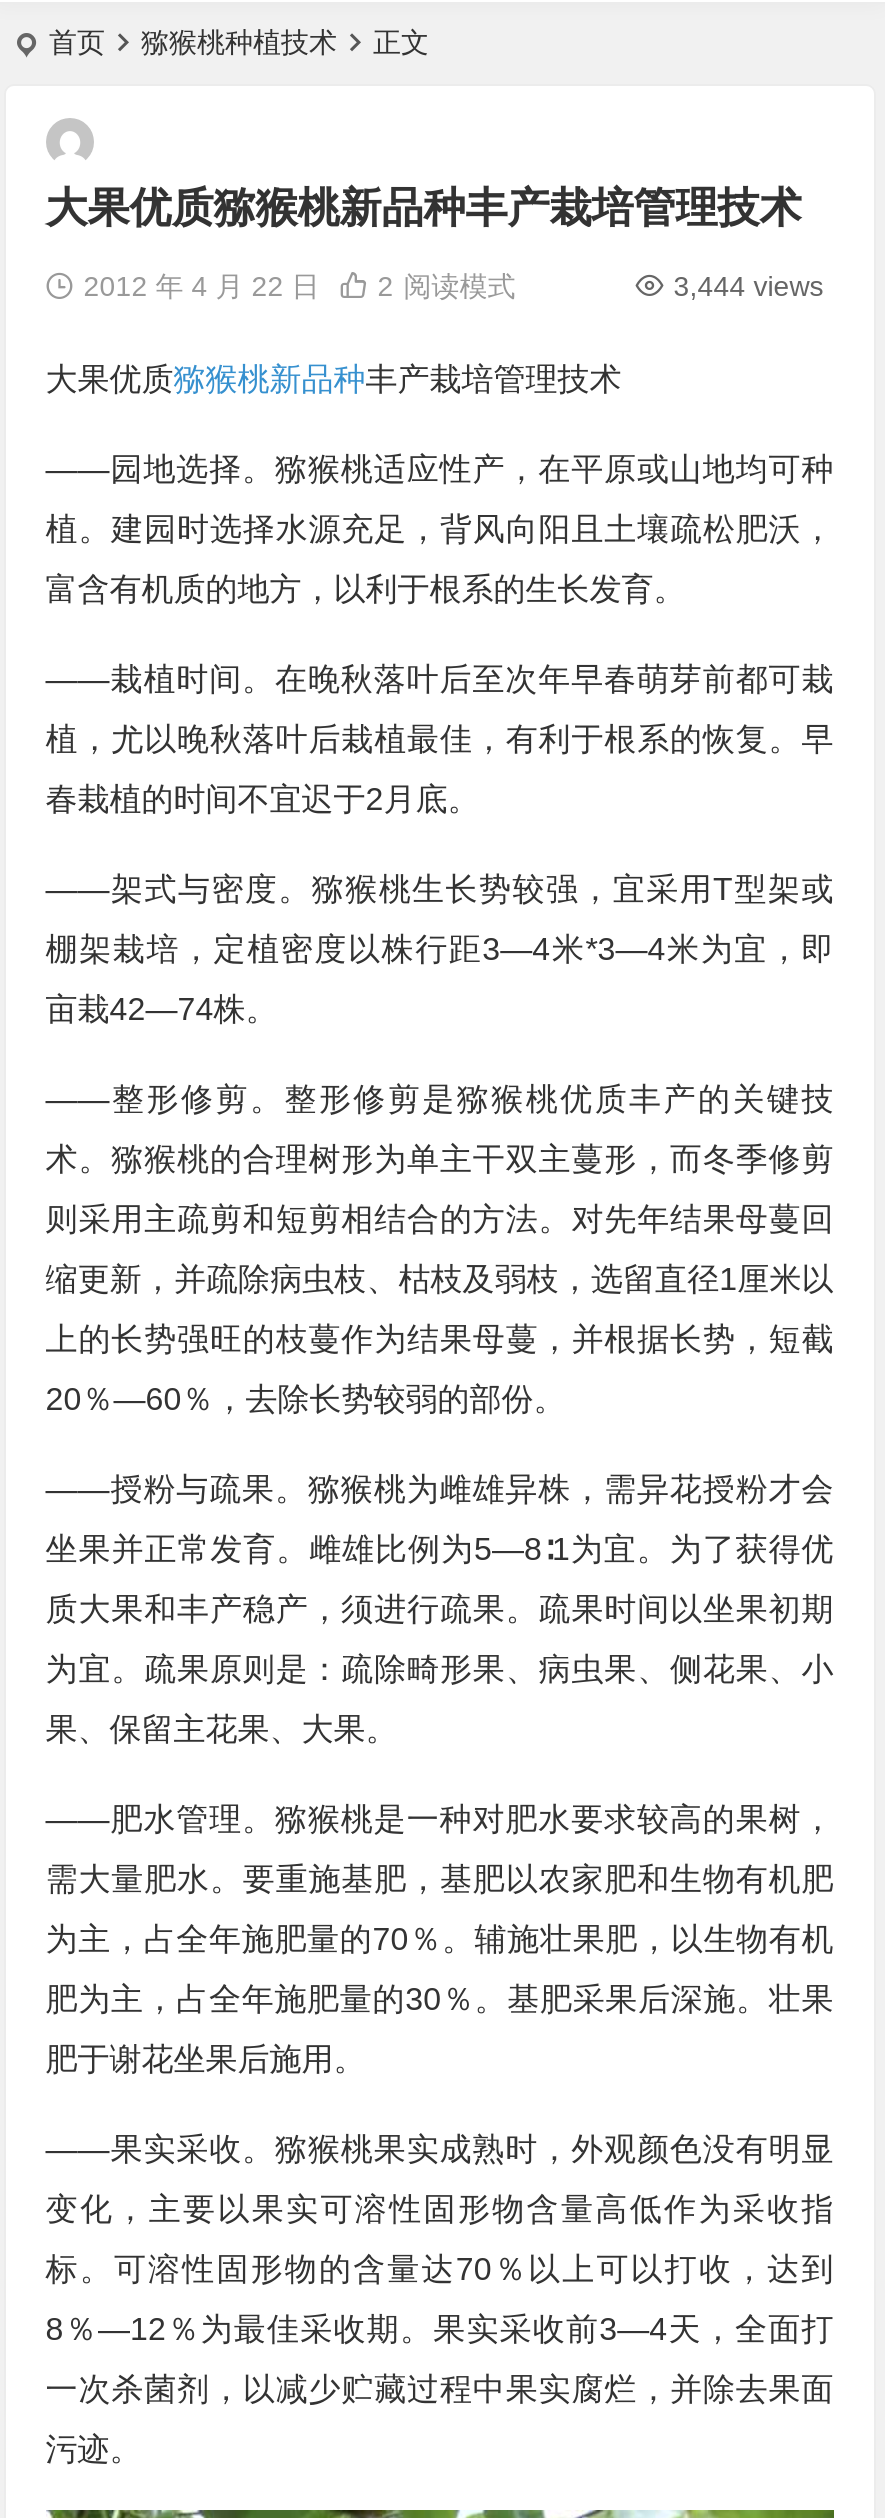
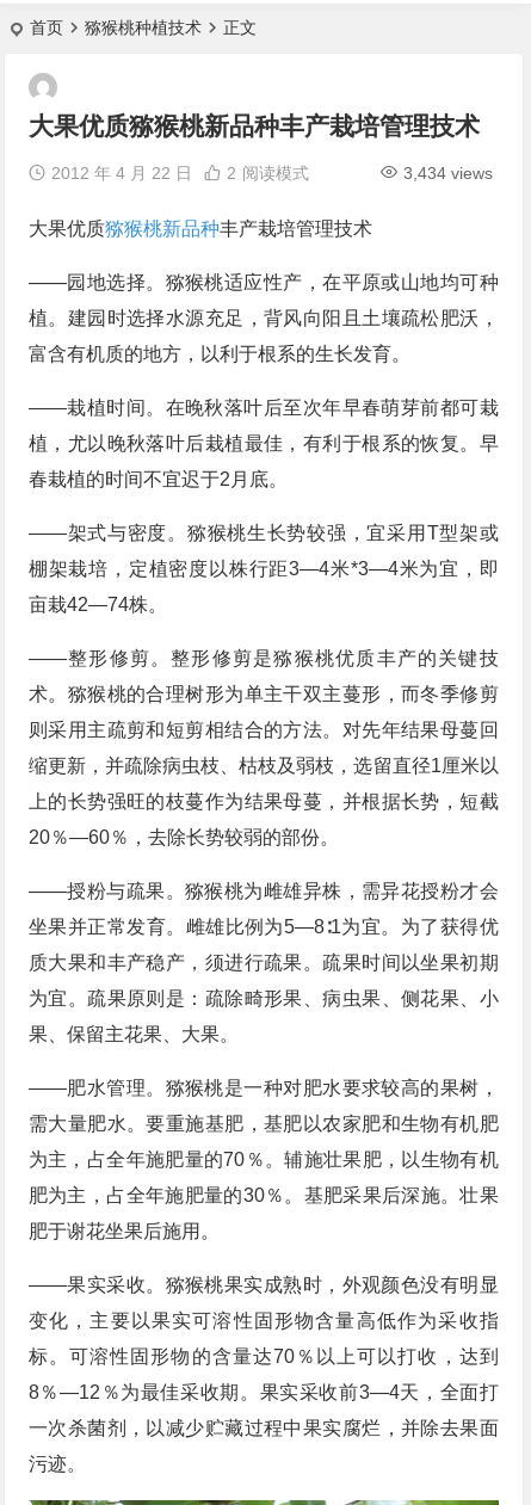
[673,270,823,302] 3,444 views -> [403,164,492,183] 3,434 views

